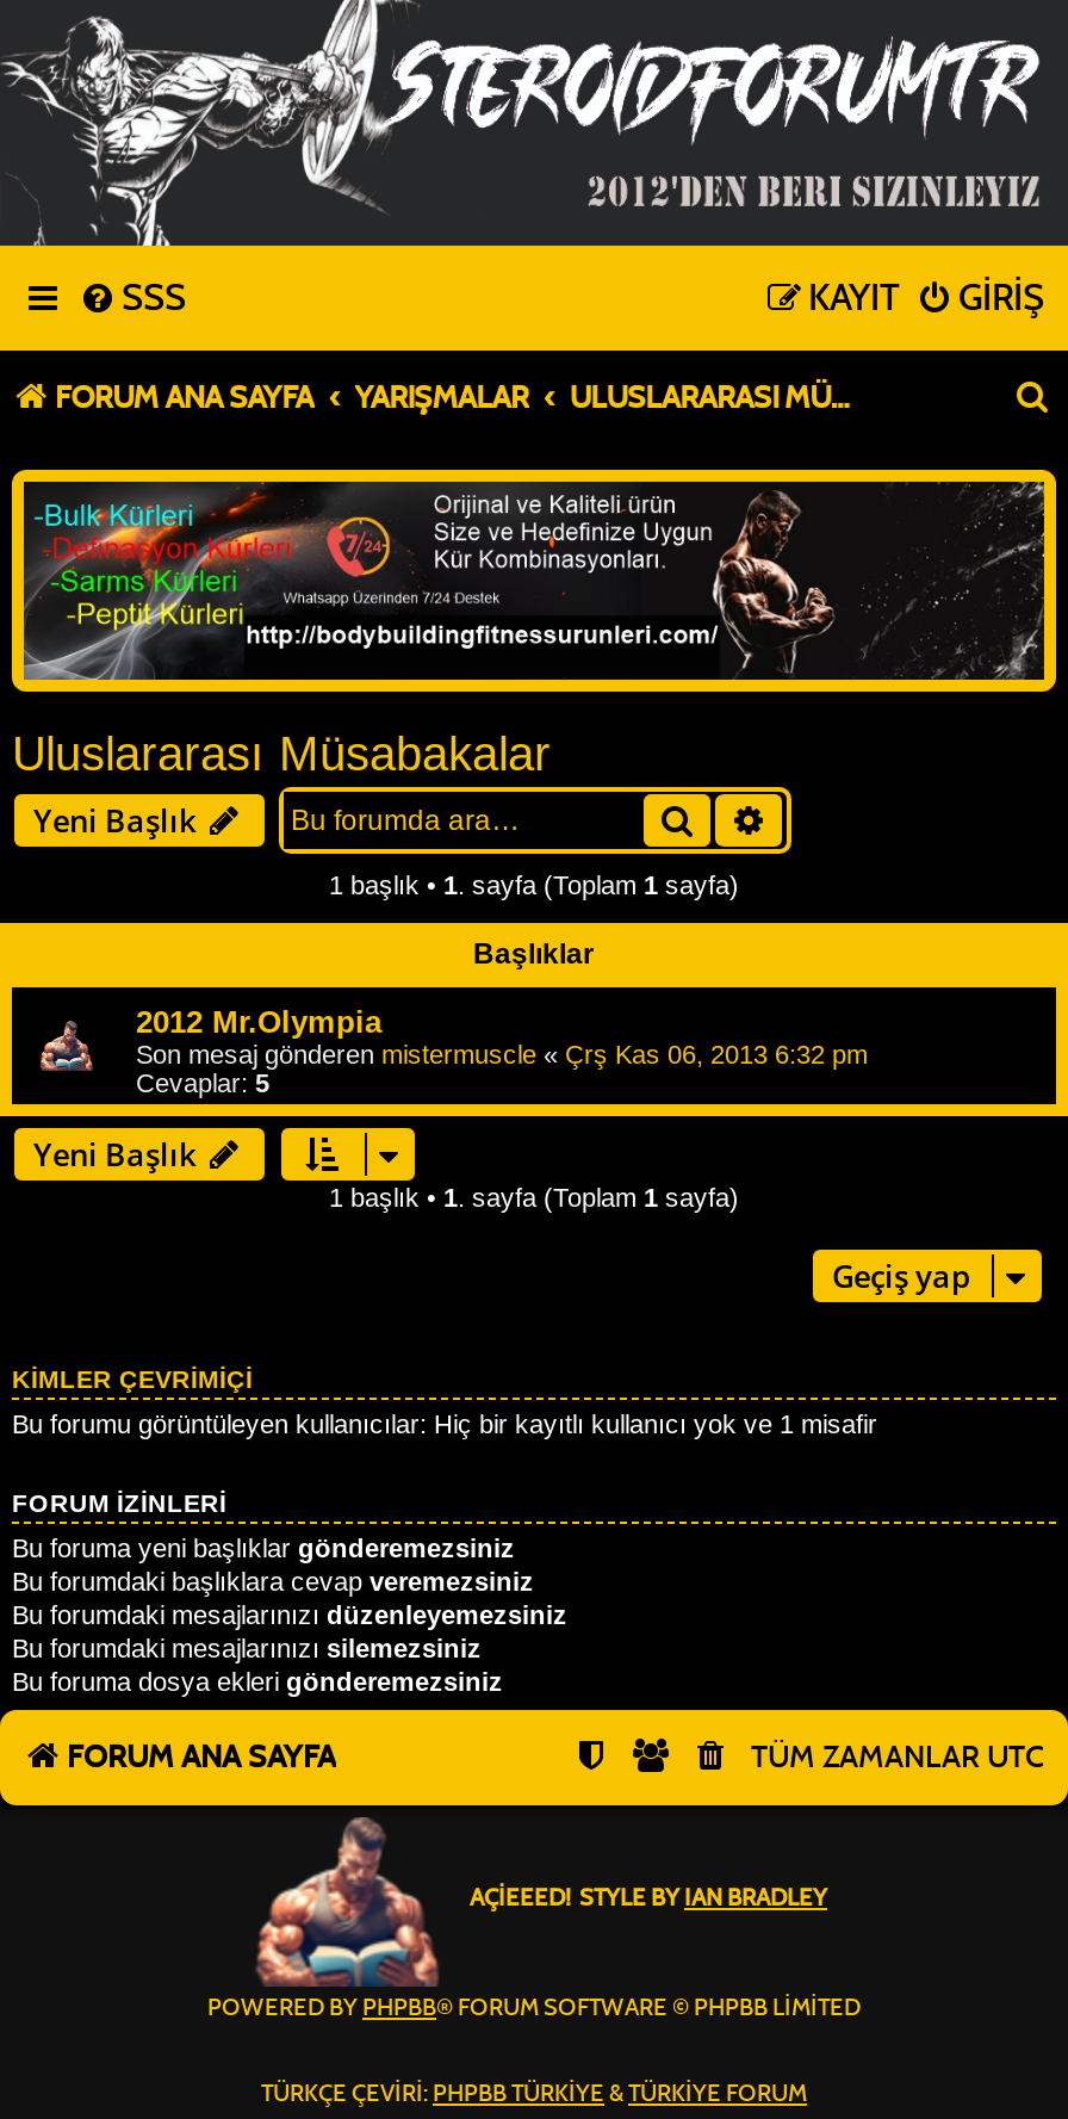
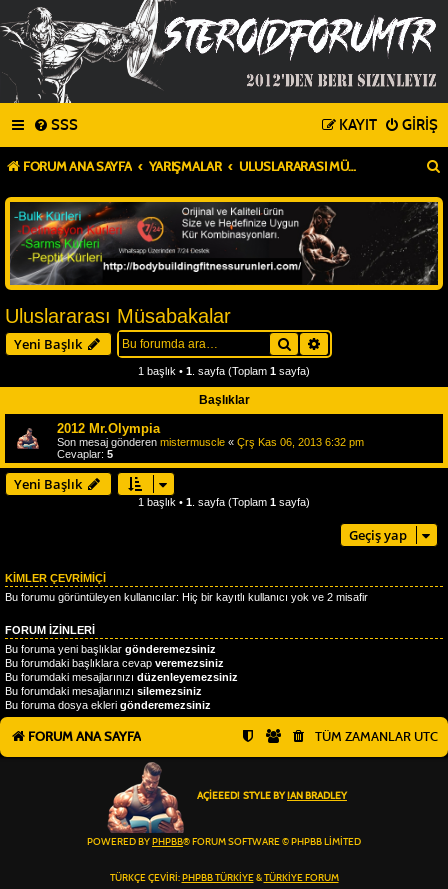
[12,1409,877,1438] Bu forumu görüntüleyen kullanıcılar: Hiç bir kayıtlı kullanıcı yok ve 1 misafir -> [5,591,368,603] Bu forumu görüntüleyen kullanıcılar: Hiç bir kayıtlı kullanıcı yok ve 2 misafir

